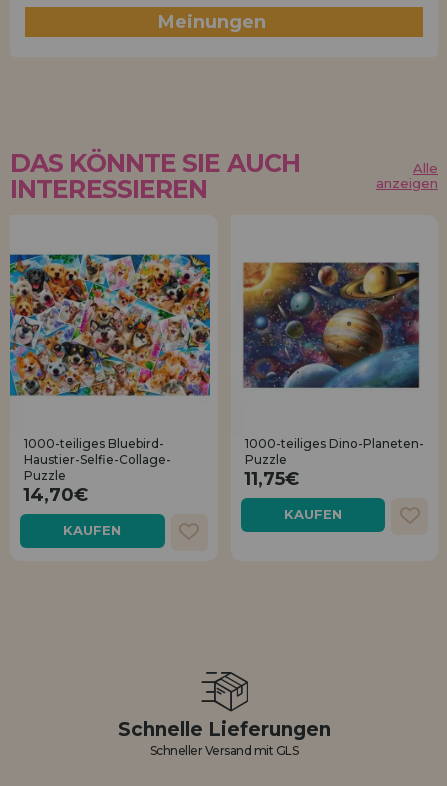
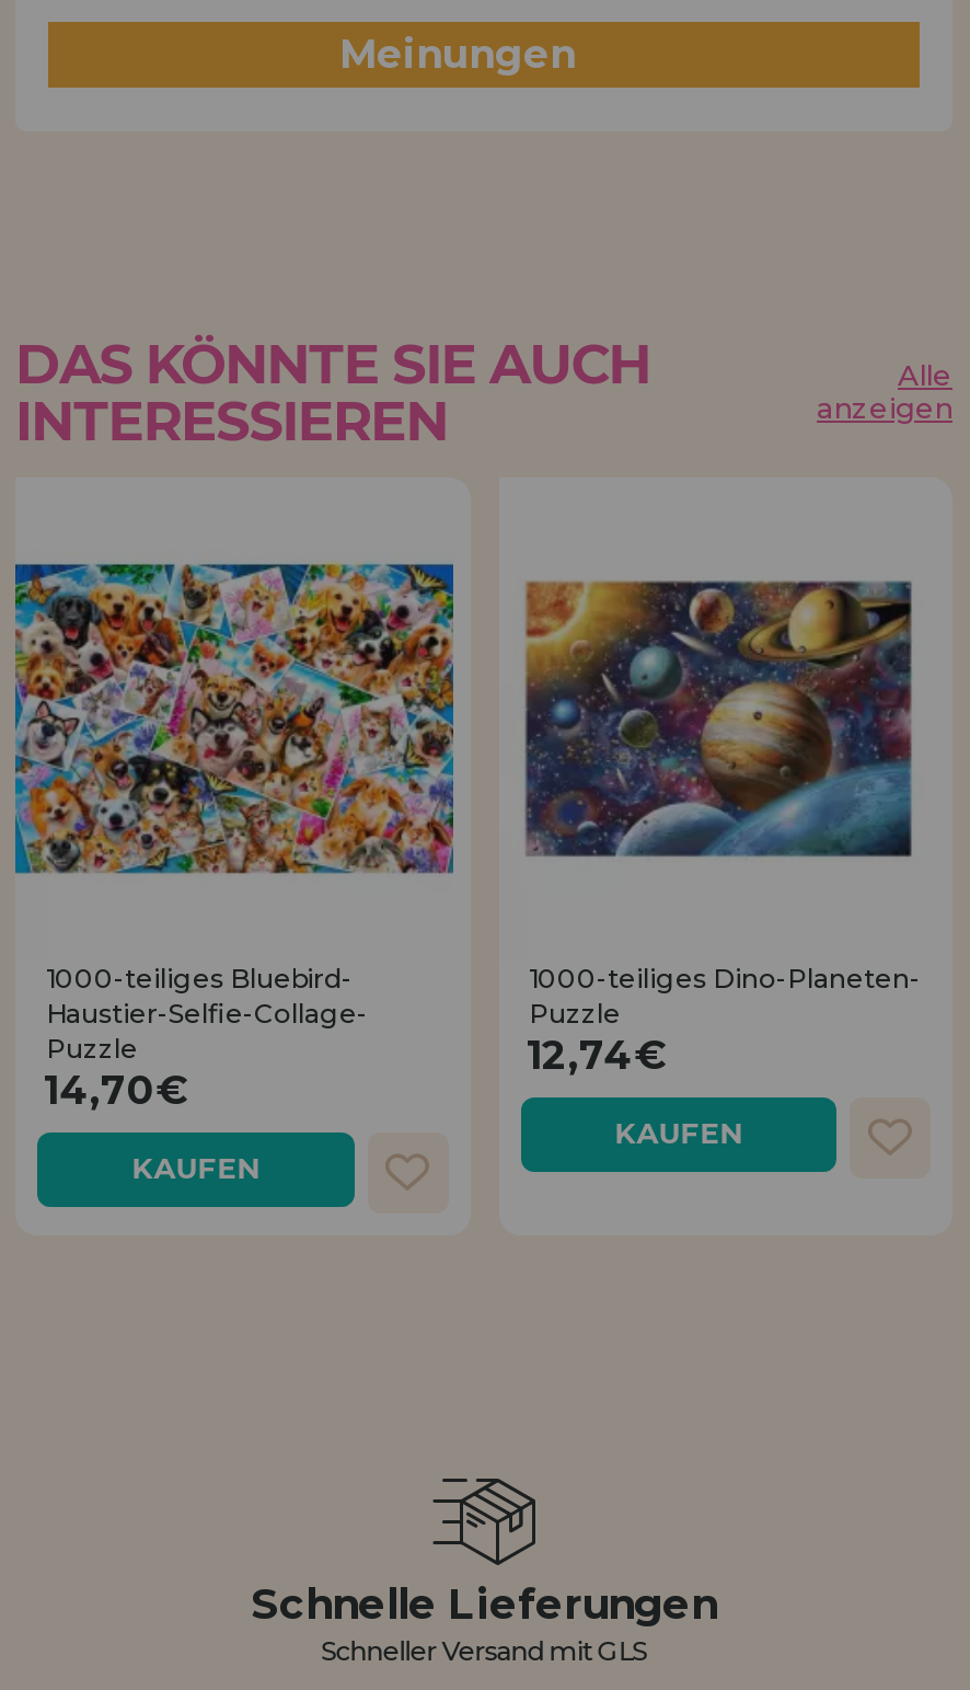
[243,468,298,490] 11,75€ -> [527,1032,665,1080] 12,74€

